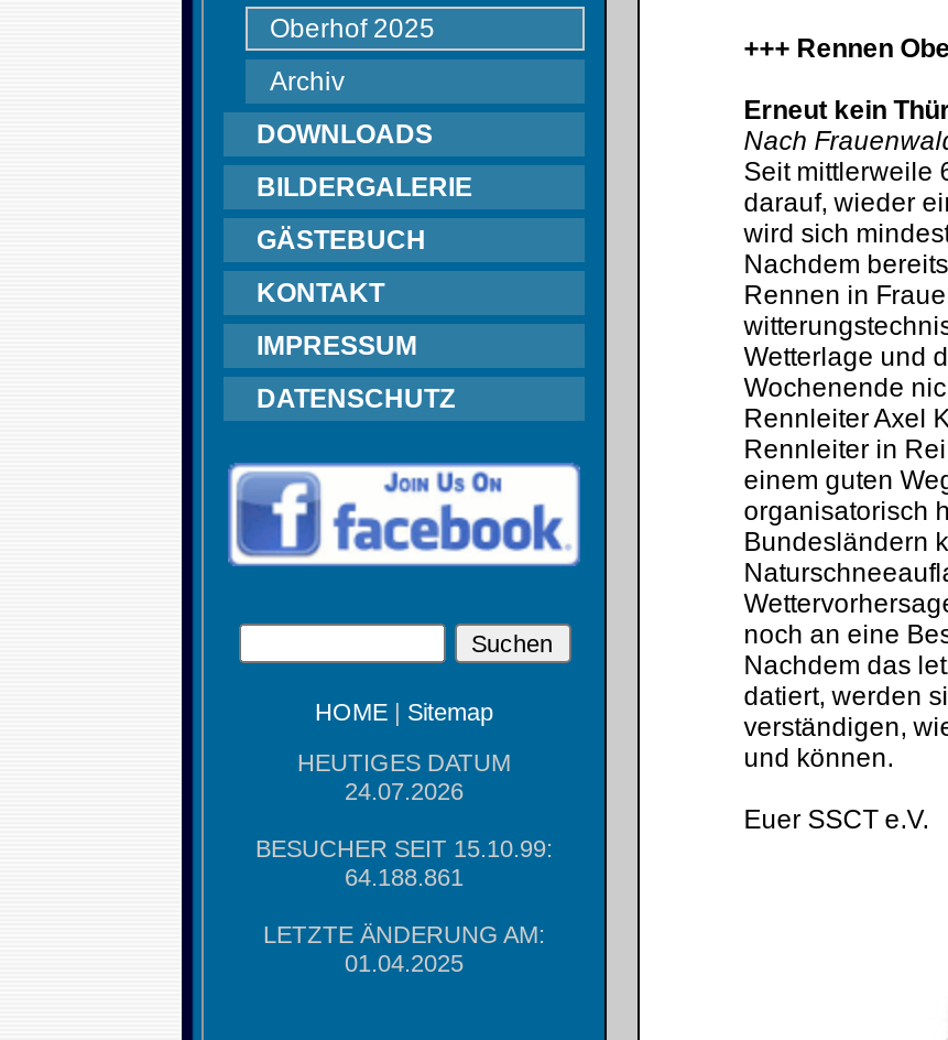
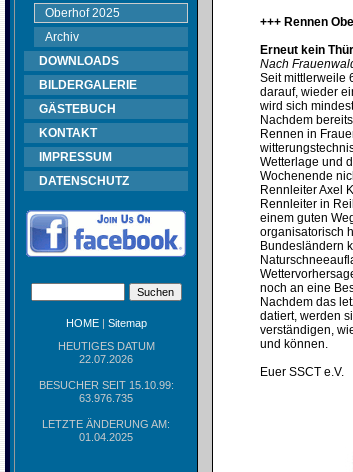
[345,778,464,804] 24.07.2026 -> [79,353,133,365] 22.07.2026
[345,864,464,890] 64.188.861 -> [79,392,133,404] 63.976.735

